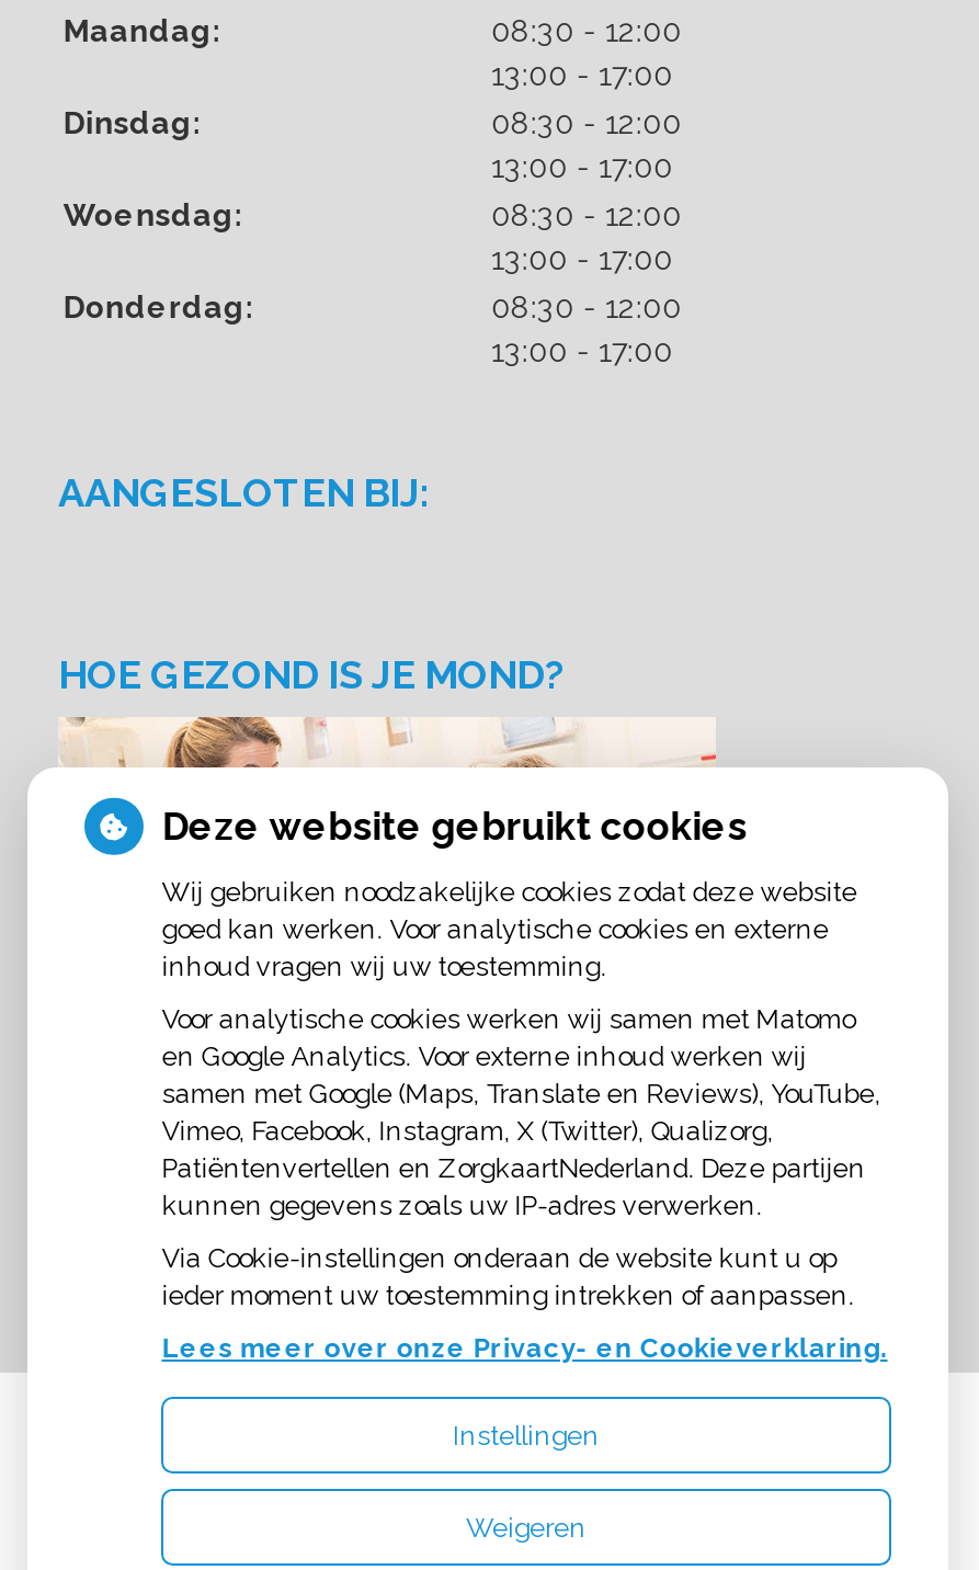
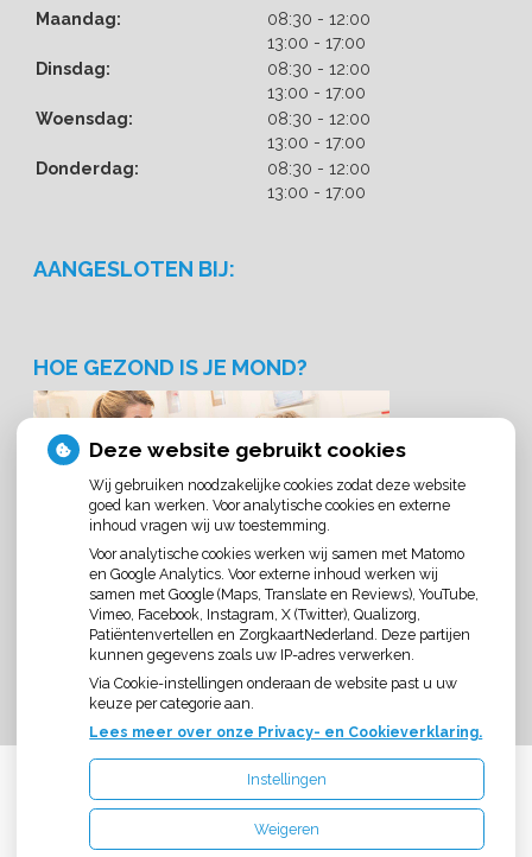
[162,1240,854,1310] Via Cookie-instellingen onderaan de website kunt u op | ieder moment uw toestemming intrekken of aanpassen. -> [89,674,457,712] Via Cookie-instellingen onderaan de website past u uw | keuze per categorie aan.

